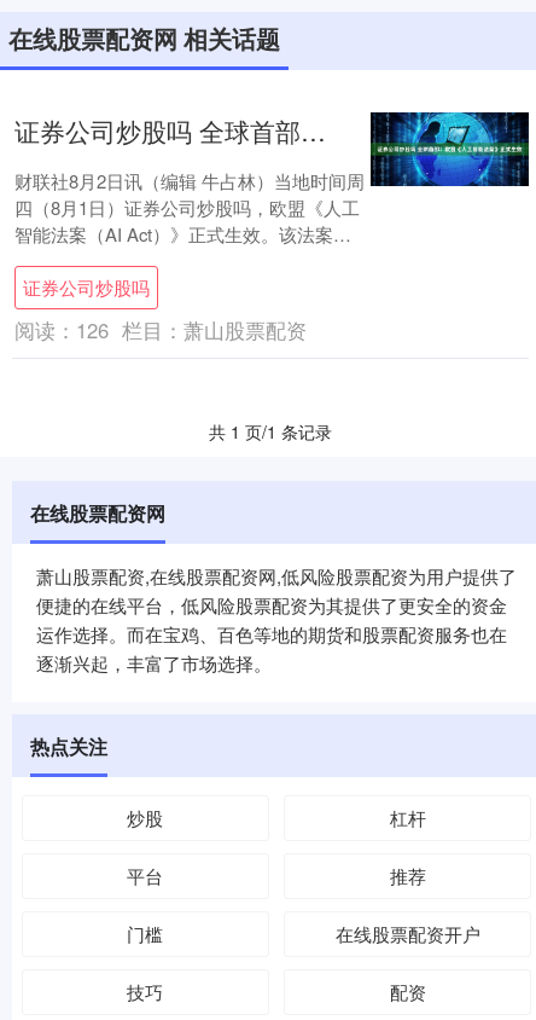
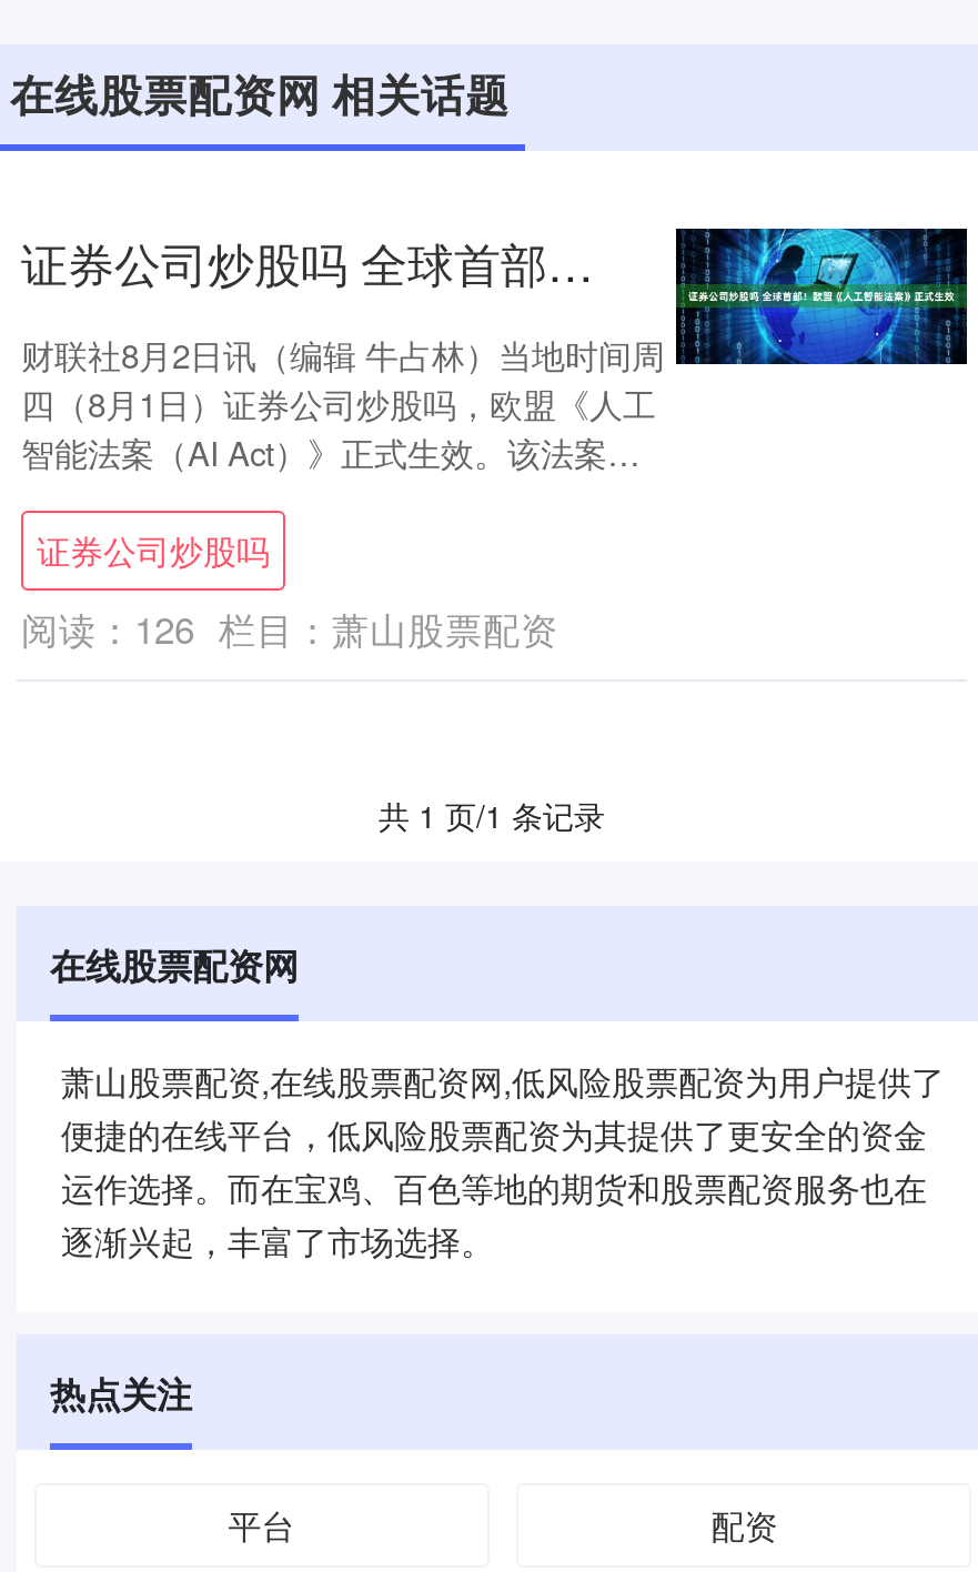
[127,805,426,830] 炒股 | 杠杆 -> none
[127,863,480,1004] 推荐 | 门槛 | 在线股票配资开户 | 技巧 -> none

